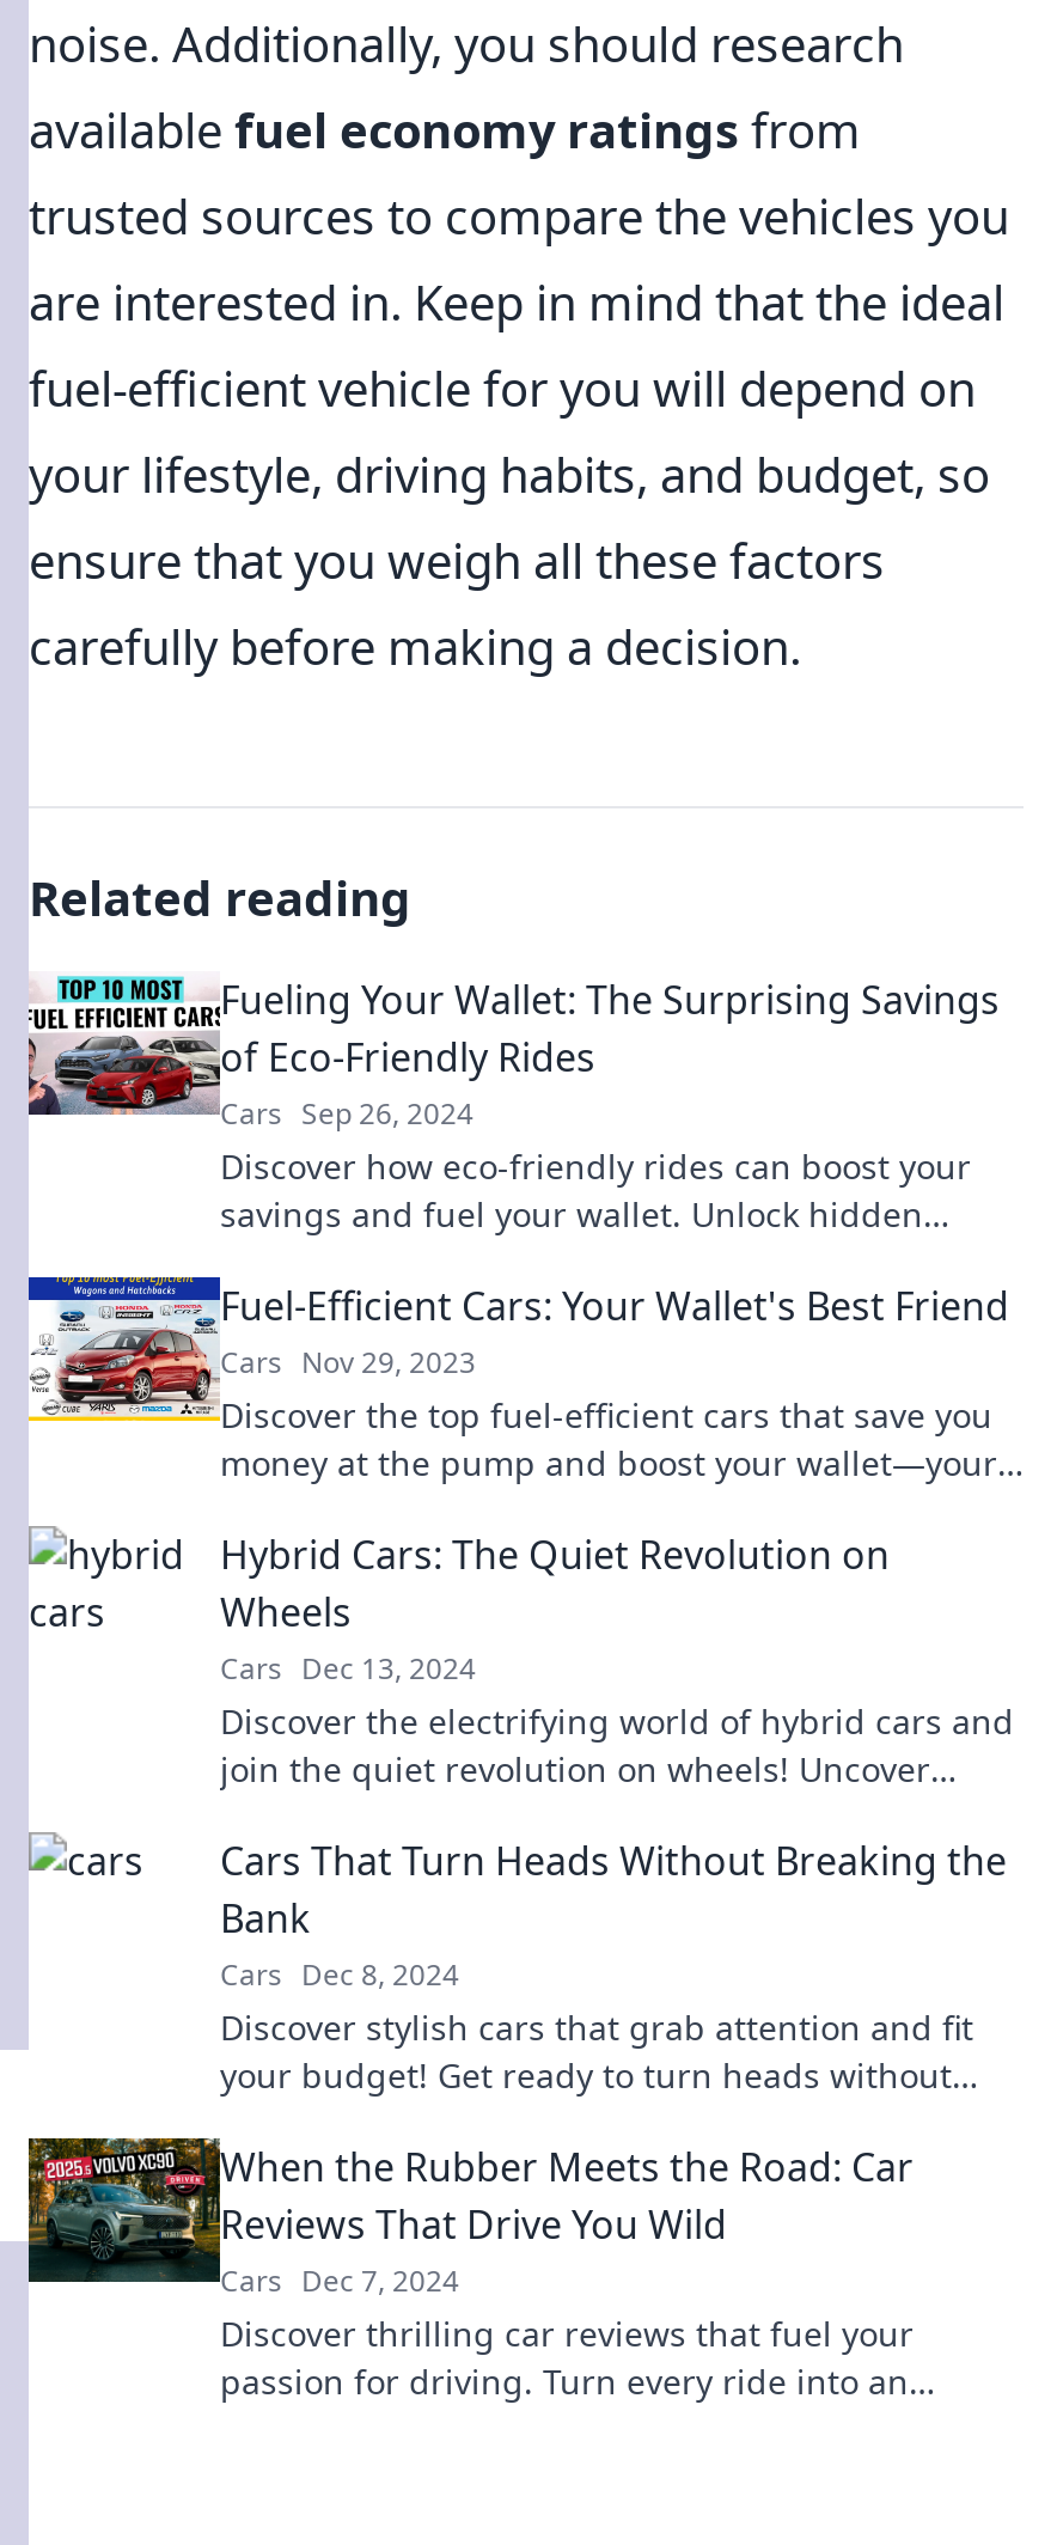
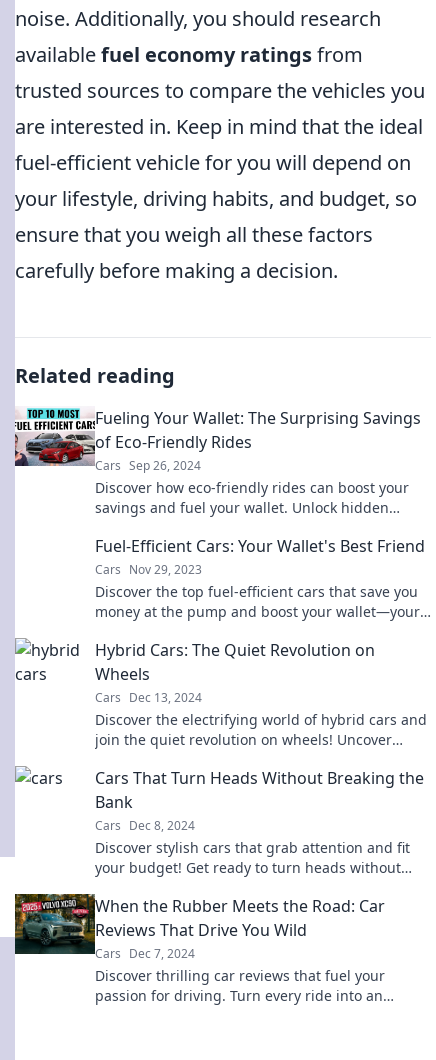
[26,1275,213,1423] [image] -> none

